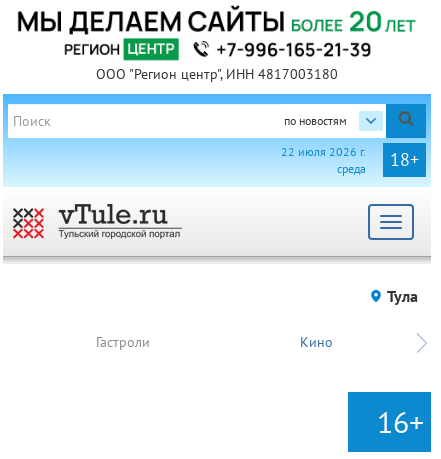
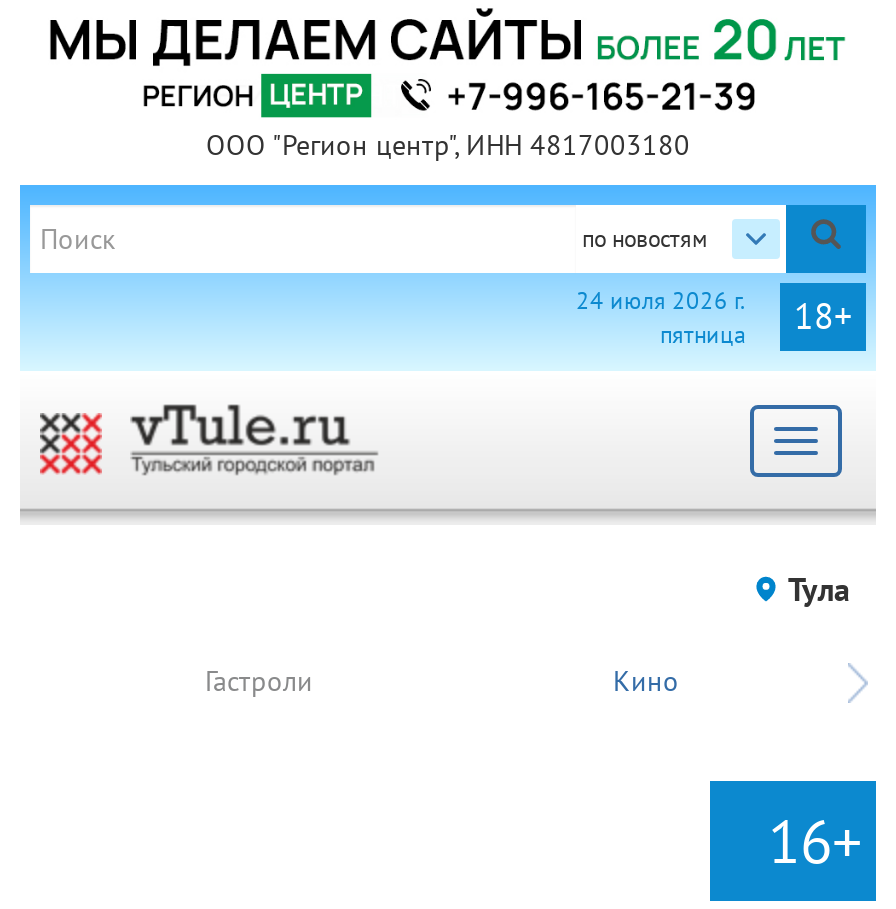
[281,144,366,176] 22 июля 2026 г. | среда -> [576,285,746,349] 24 июля 2026 г. | пятница

